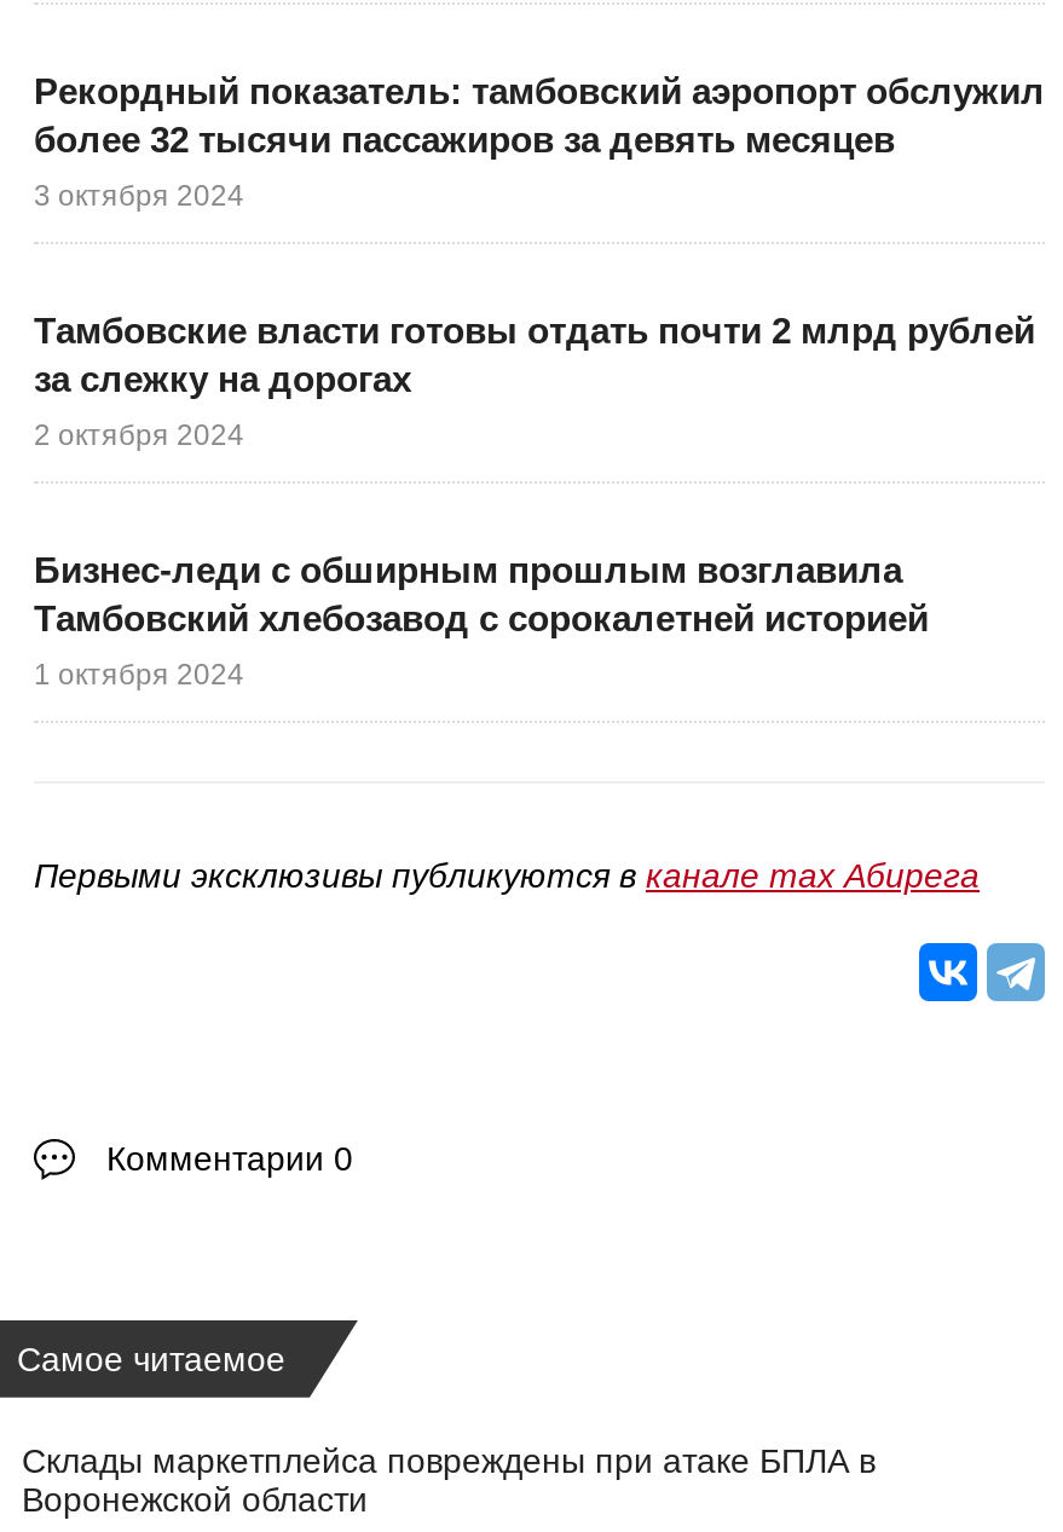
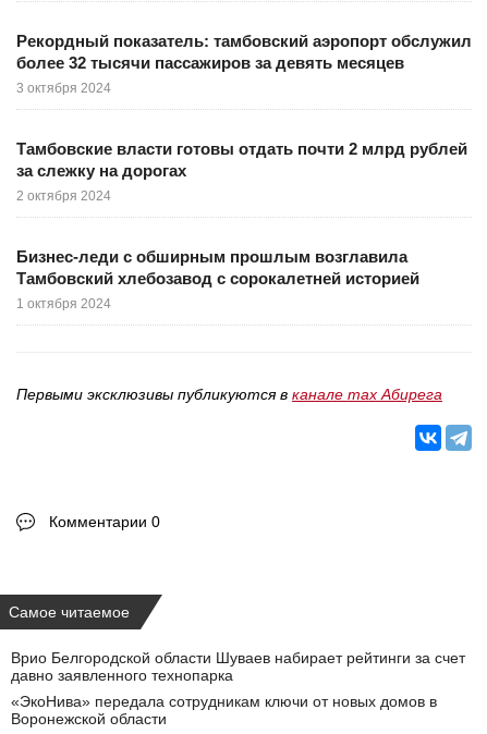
[22,1441,876,1480] Склады маркетплейса повреждены при атаке БПЛА в -> [11,649,465,710] Врио Белгородской области Шуваев набирает рейтинги за счет | давно заявленного технопарка | «ЭкоНива» передала сотрудникам ключи от новых домов в

